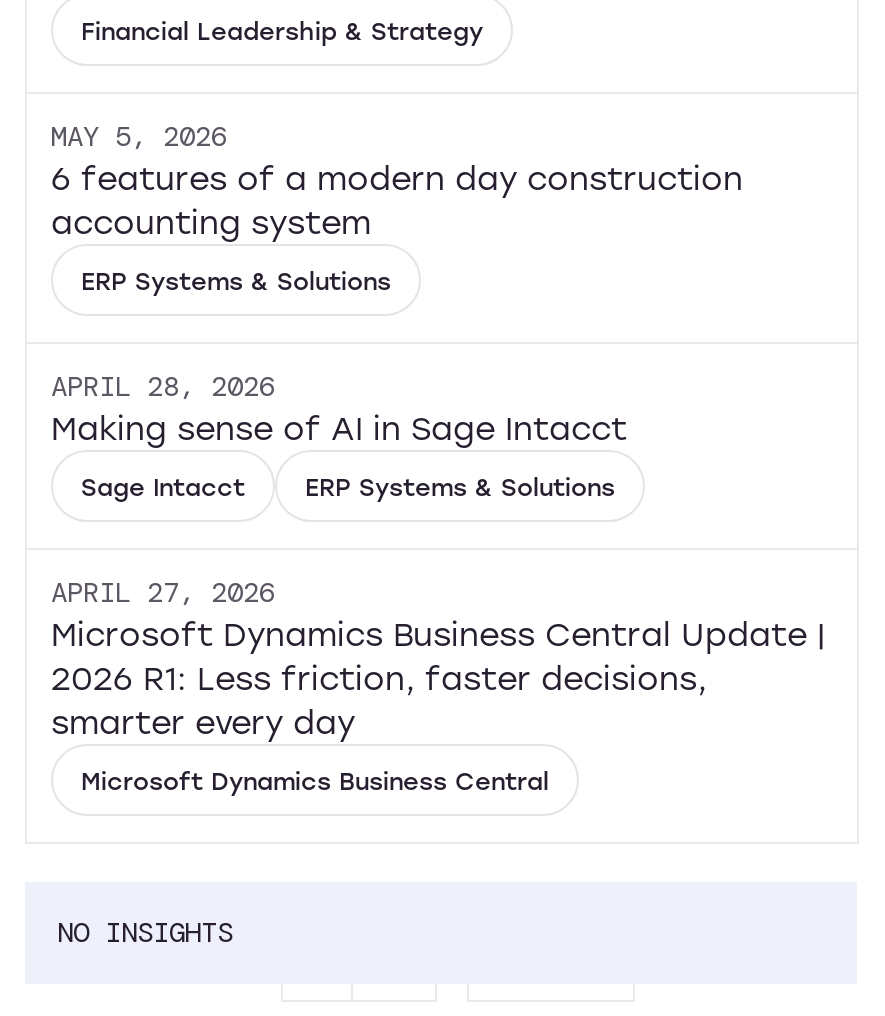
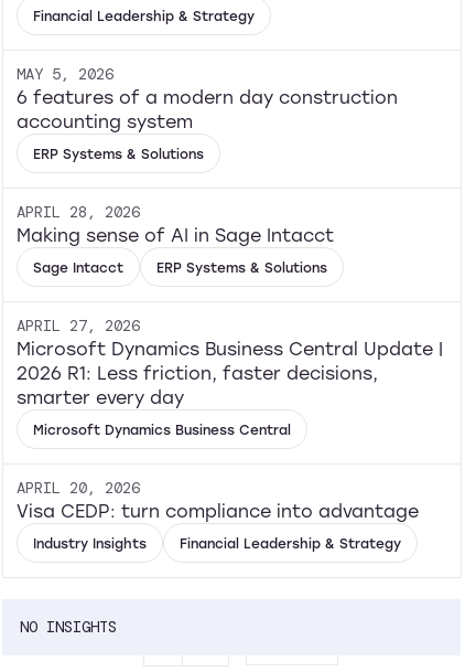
none -> [17,478,419,552] APRIL 20, 2026 | Visa CEDP: turn compliance into advantage | Industry Insights | Financial Leadership & Strategy

